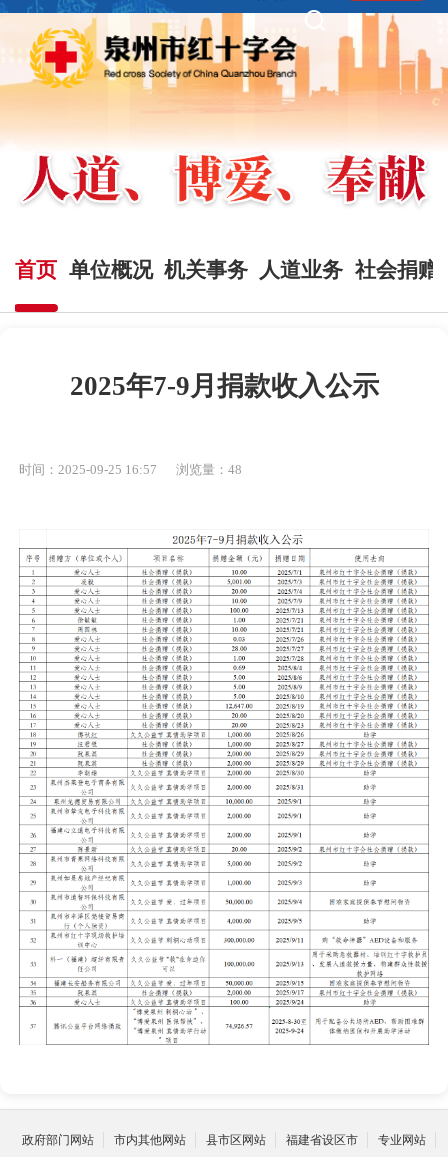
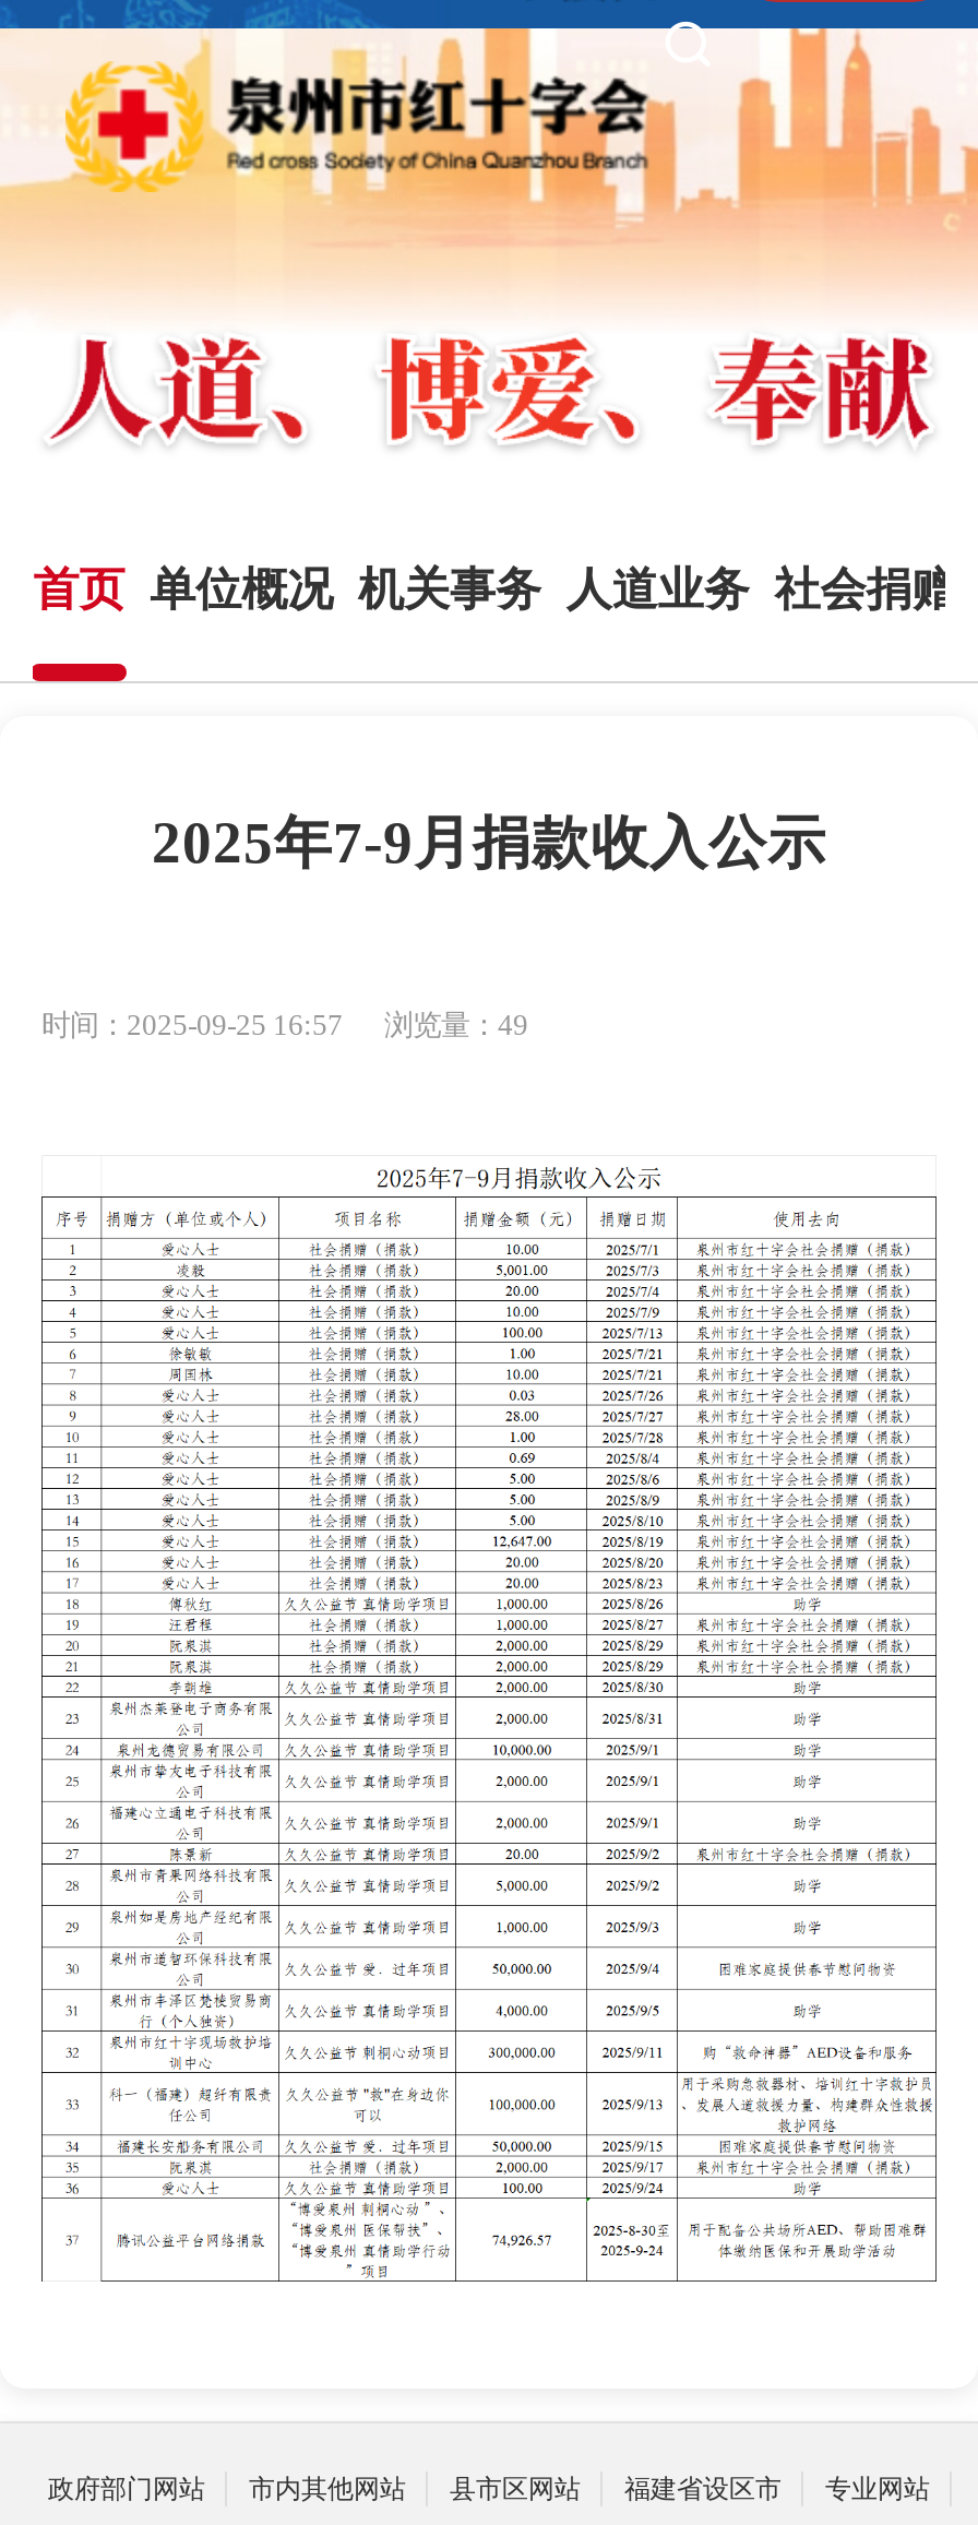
[19,462,242,477] 时间：2025-09-25 16:57 浏览量：48 -> [41,1009,528,1042] 时间：2025-09-25 16:57 浏览量：49

